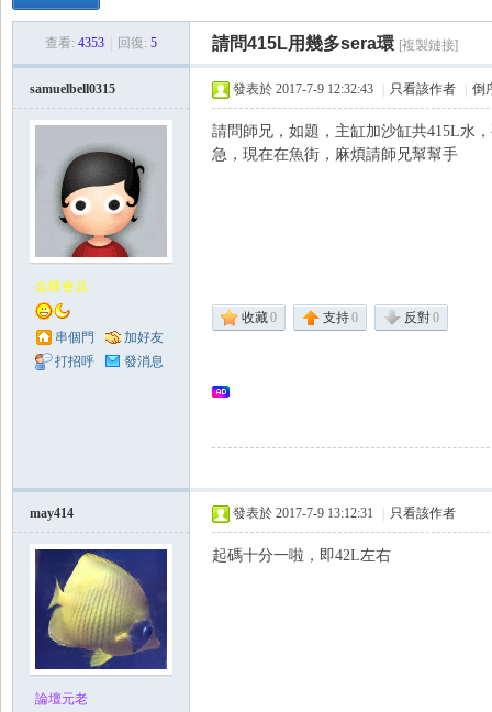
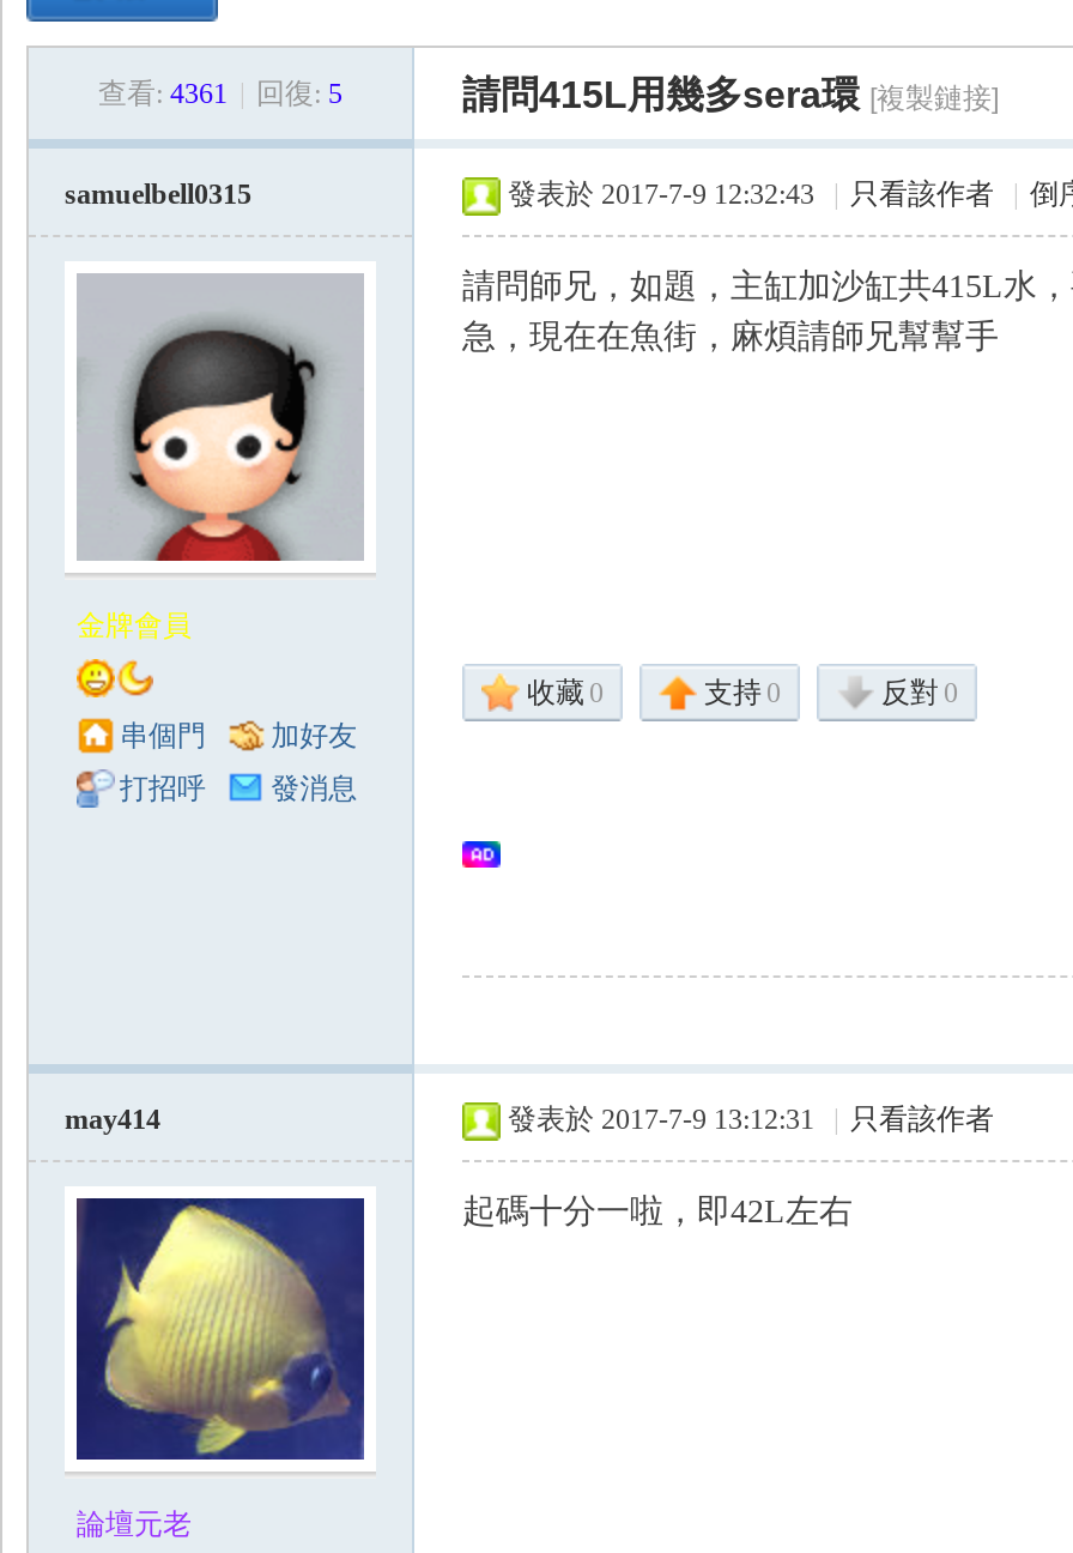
[45,35,157,51] 查看: 4353 回復: 5 -> [98,77,342,110] 查看: 4361 回復: 5

